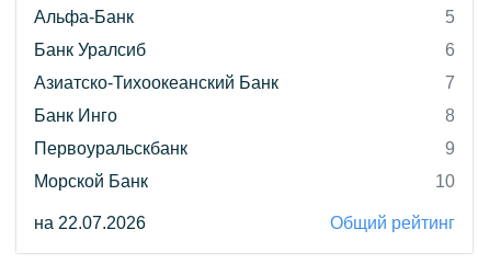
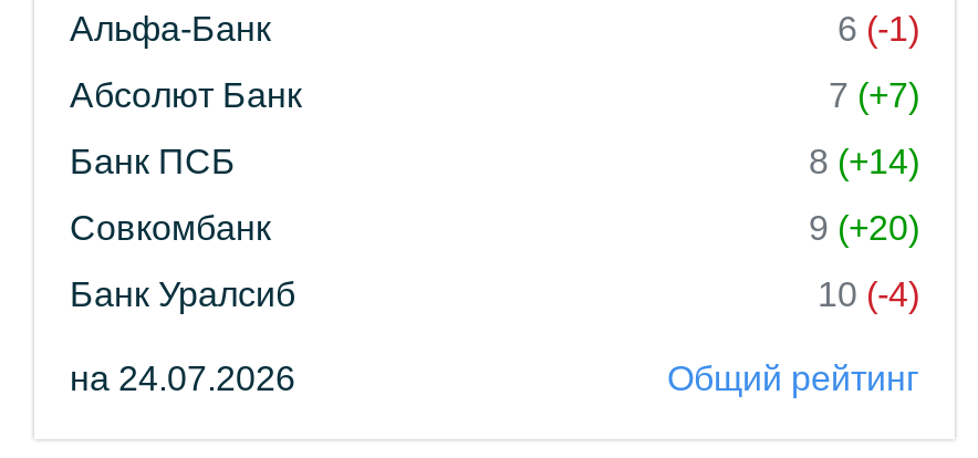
[445,8,455,26] 5 -> [70,10,919,247] 6 (-1) | Абсолют Банк | 7 (+7) | Банк ПСБ | 8 (+14) | Совкомбанк | 9 (+20)
[34,41,455,232] 6 | Азиатско-Тихоокеанский Банк | 7 | Банк Инго | 8 | Первоуральскбанк | 9 | Морской Банк | 10 | на 22.07.2026 -> [70,275,919,397] 10 (-4) | на 24.07.2026
moved [34,41,146,59] -> [70,275,295,313]: Банк Уралсиб

